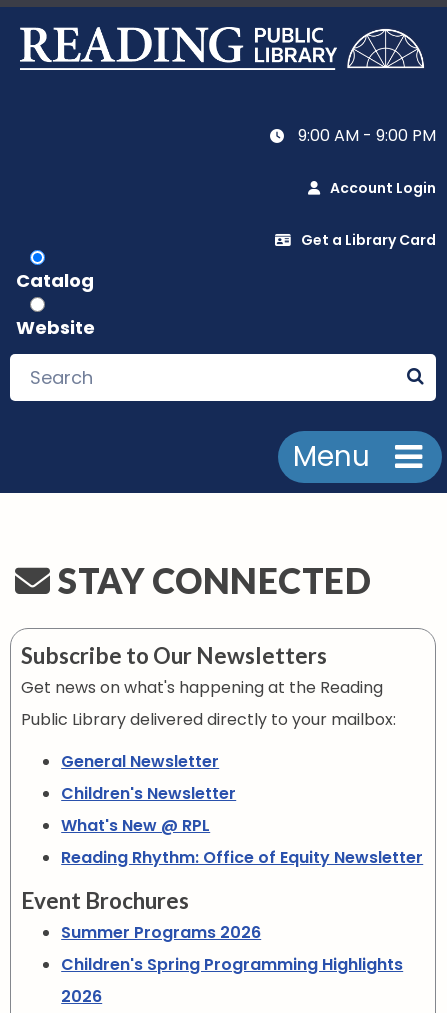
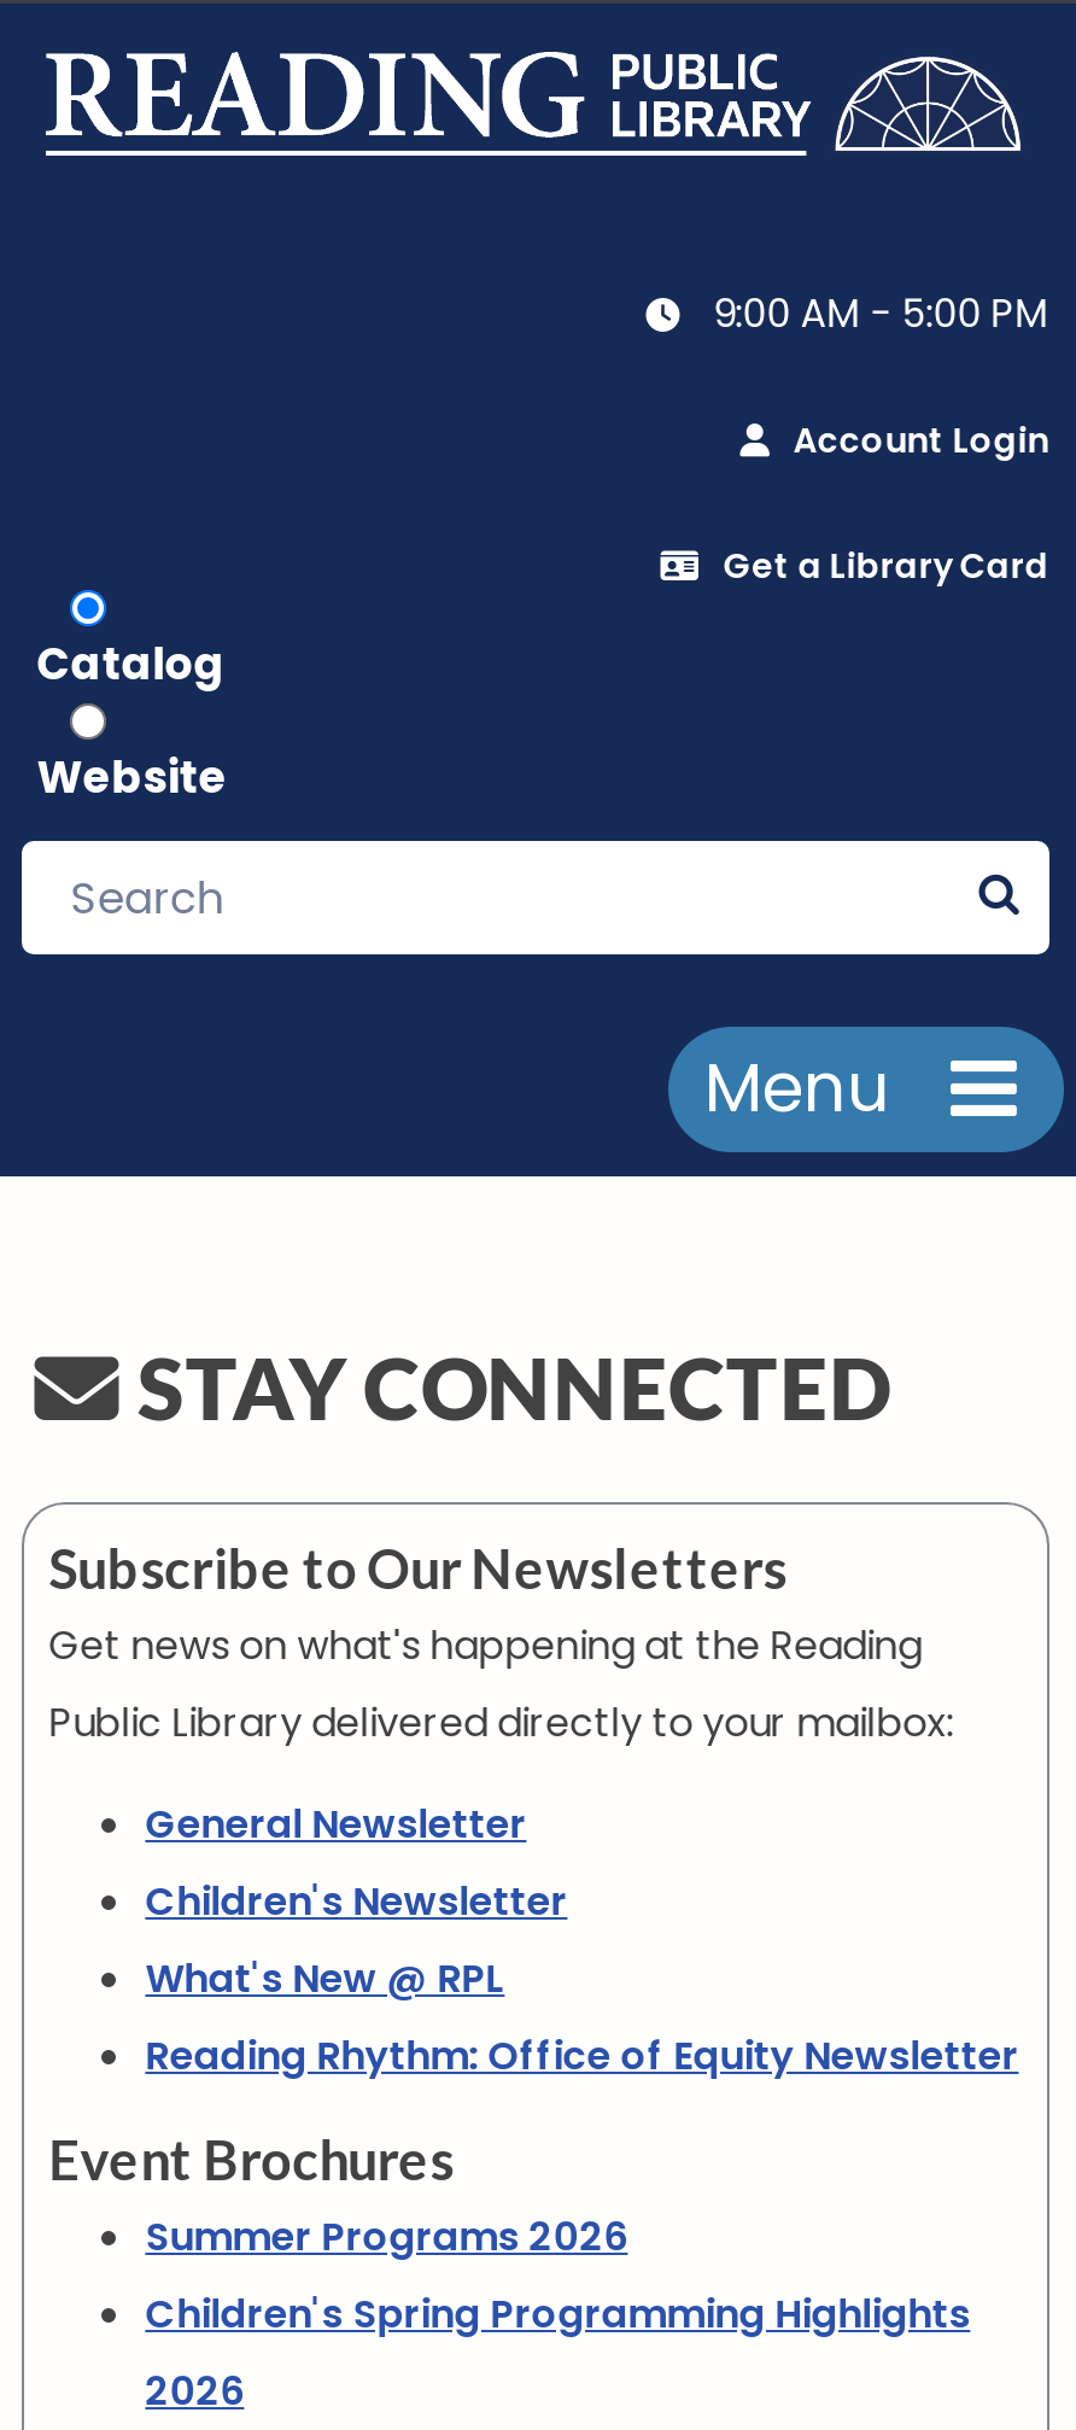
[298,124,436,147] 9:00 AM - 9:00 PM -> [714,285,1049,341] 9:00 AM - 5:00 PM

